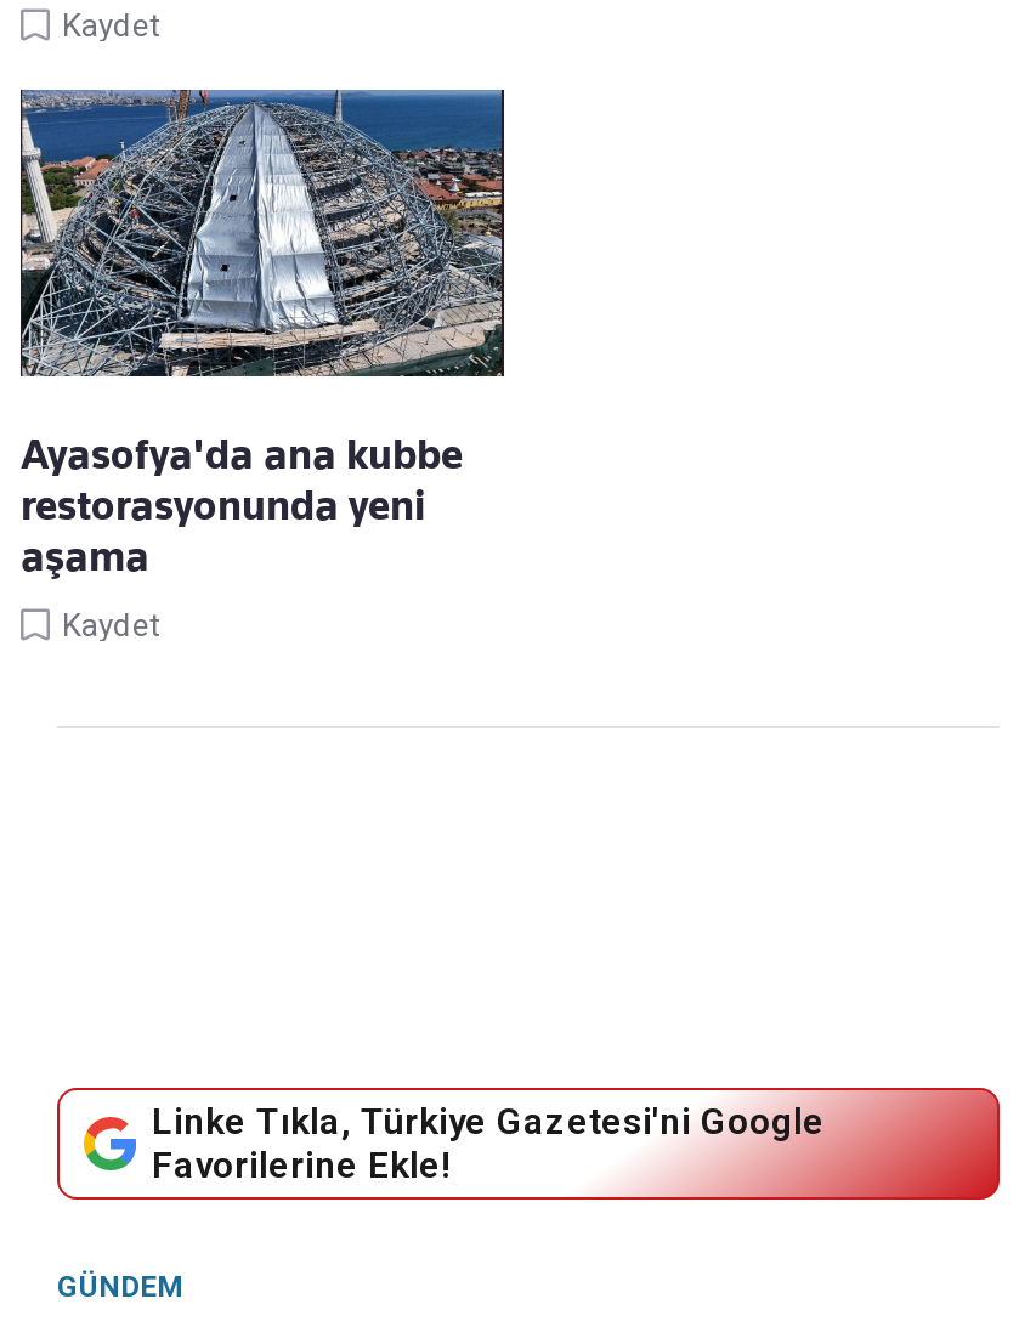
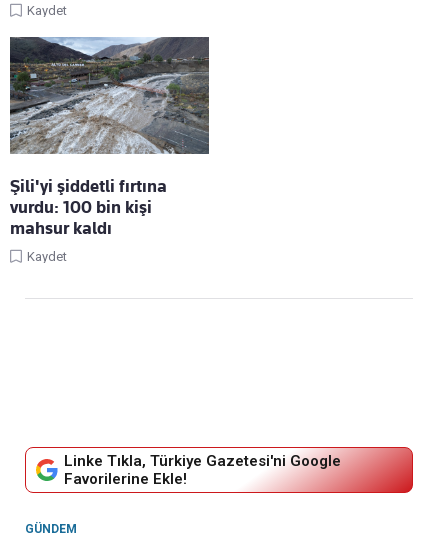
[18,87,504,582] [image] | Ayasofya'da ana kubbe | restorasyonunda yeni | aşama -> [10,36,209,238] [image] | Şili'yi şiddetli fırtına | vurdu: 100 bin kişi | mahsur kaldı

